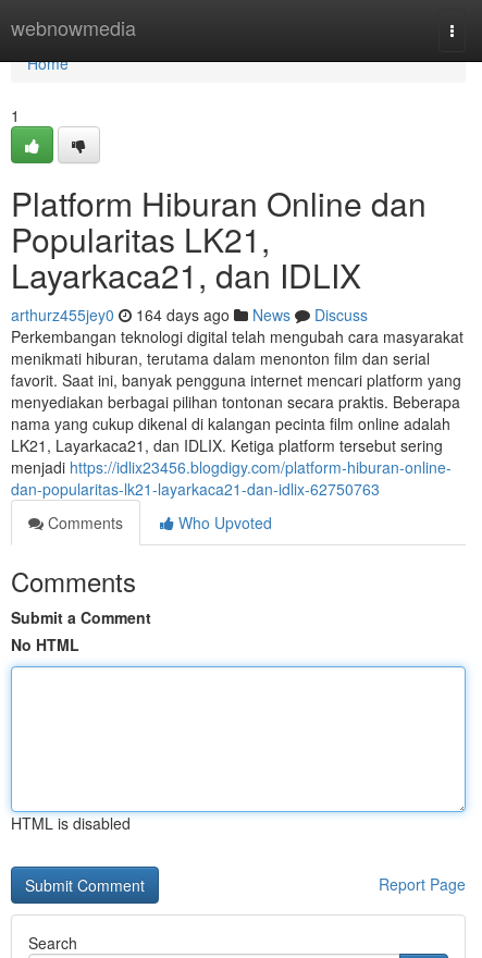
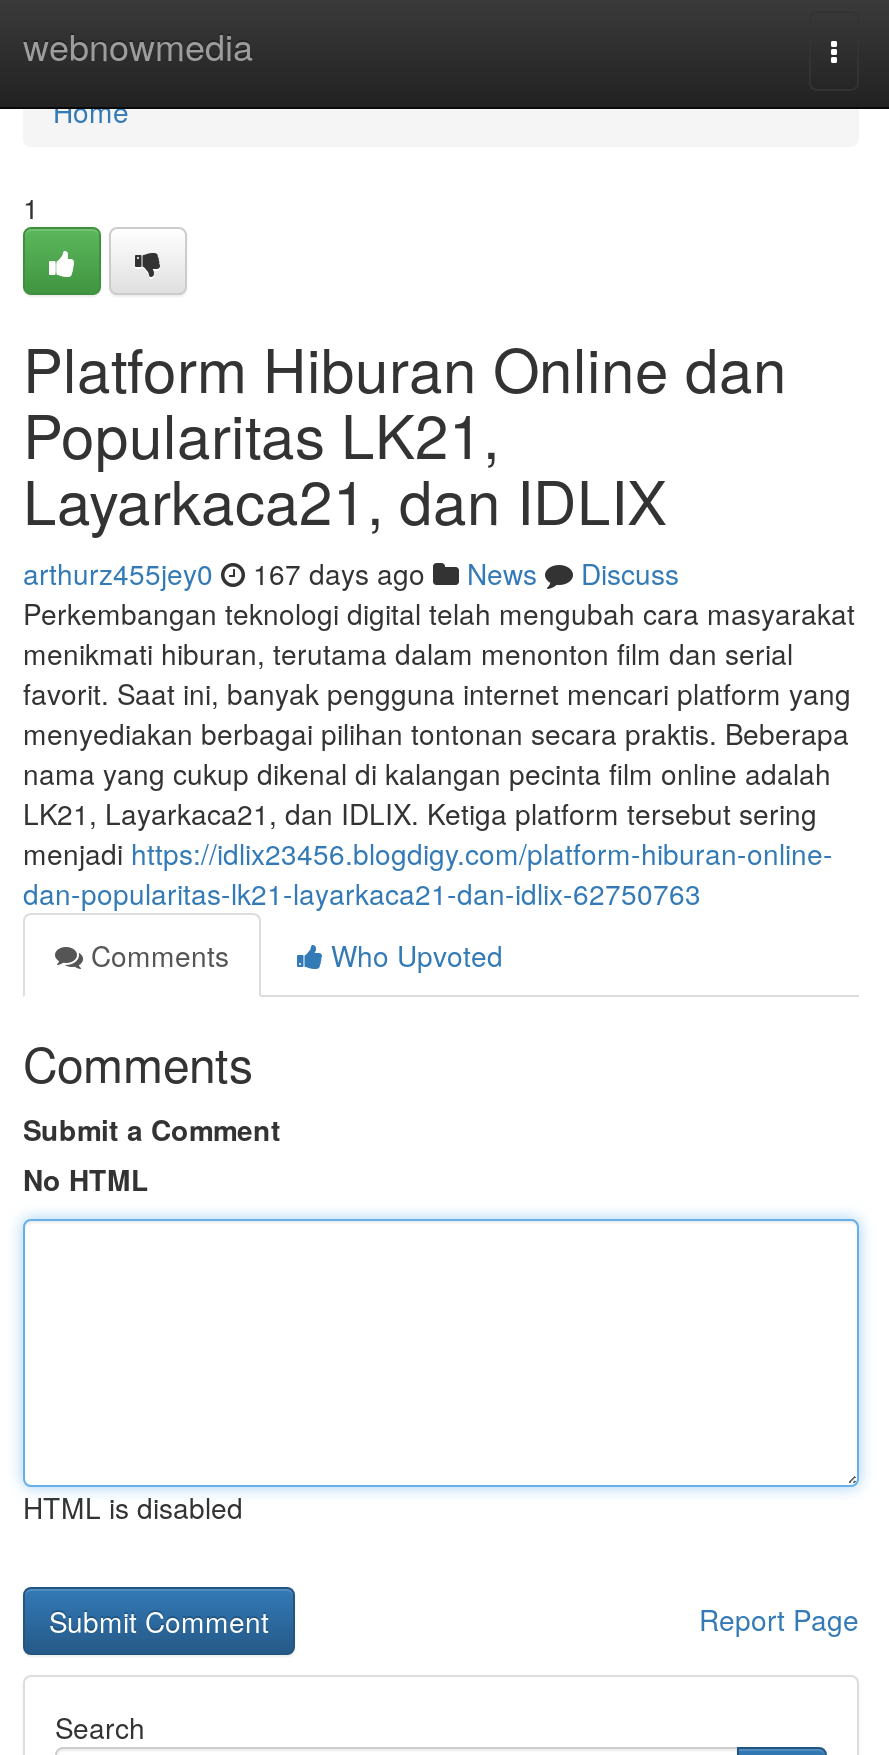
[11,304,368,326] arthurz455jey0 164 days ago News Discuss -> [23,553,679,593] arthurz455jey0 167 days ago News Discuss

